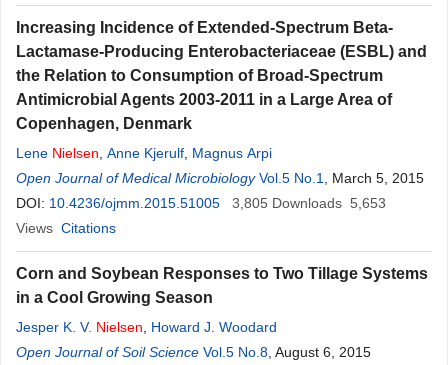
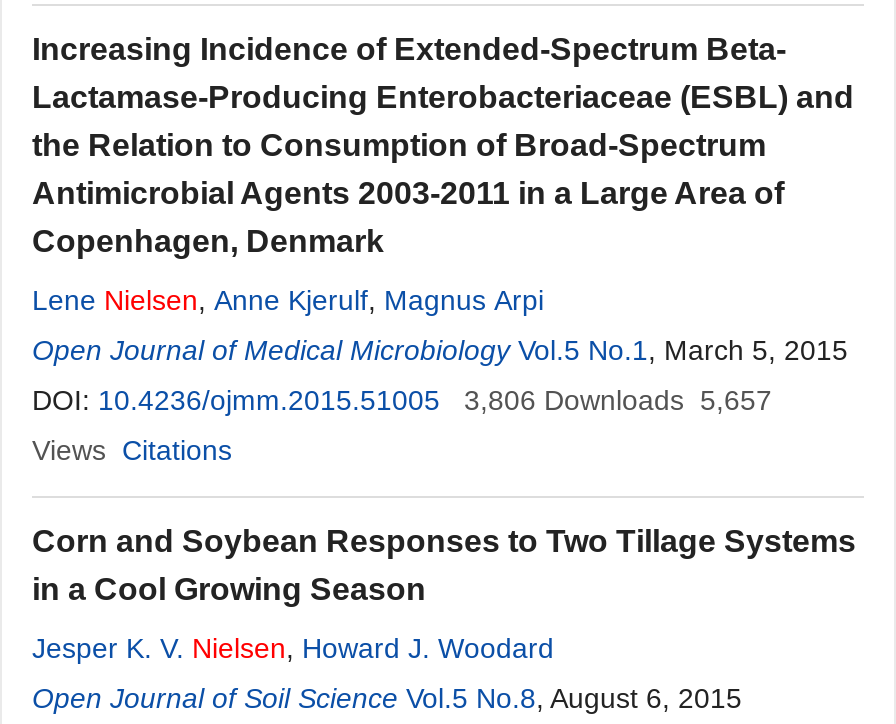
[16,195,386,211] DOI: 10.4236/ojmm.2015.51005 3,805 Downloads 5,653 -> [32,384,772,416] DOI: 10.4236/ojmm.2015.51005 3,806 Downloads 5,657

